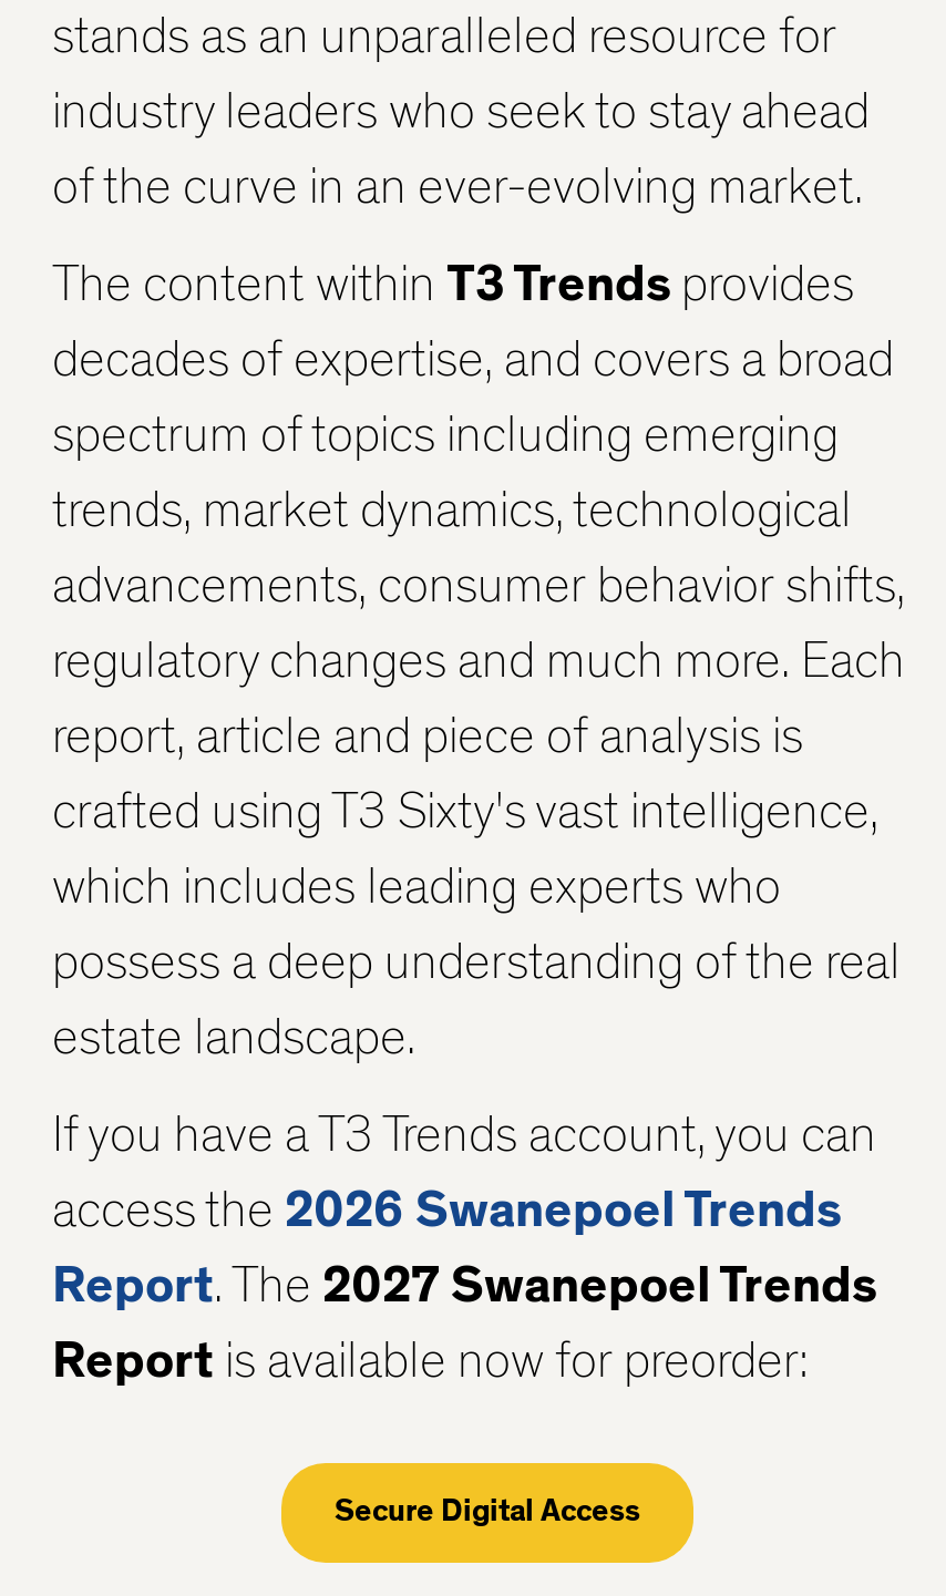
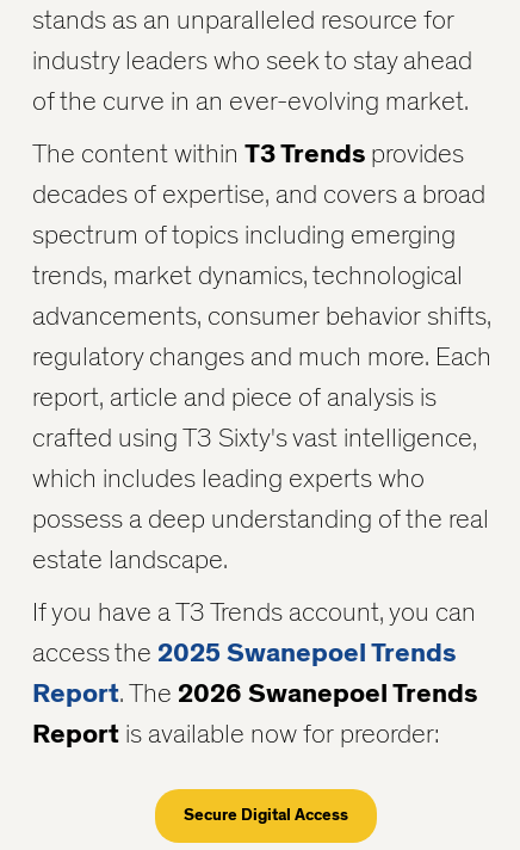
[52,1186,841,1236] access the 2026 Swanepoel Trends -> [32,640,455,667] access the 2025 Swanepoel Trends
[52,1261,876,1312] Report. The 2027 Swanepoel Trends -> [32,680,476,708] Report. The 2026 Swanepoel Trends

